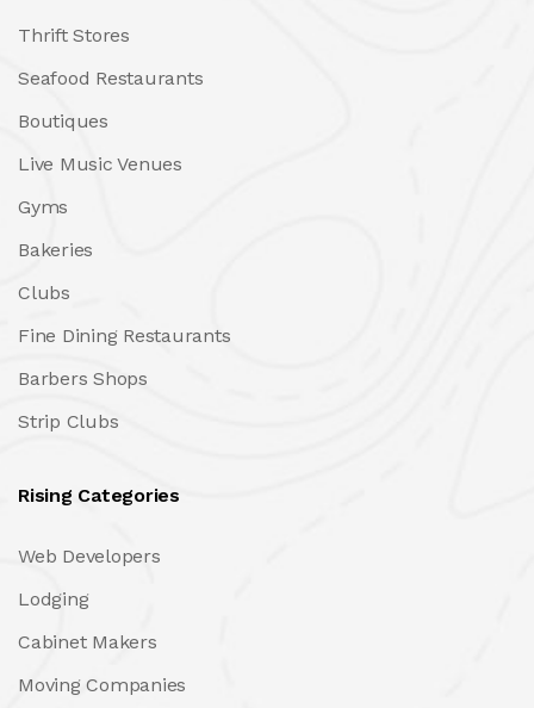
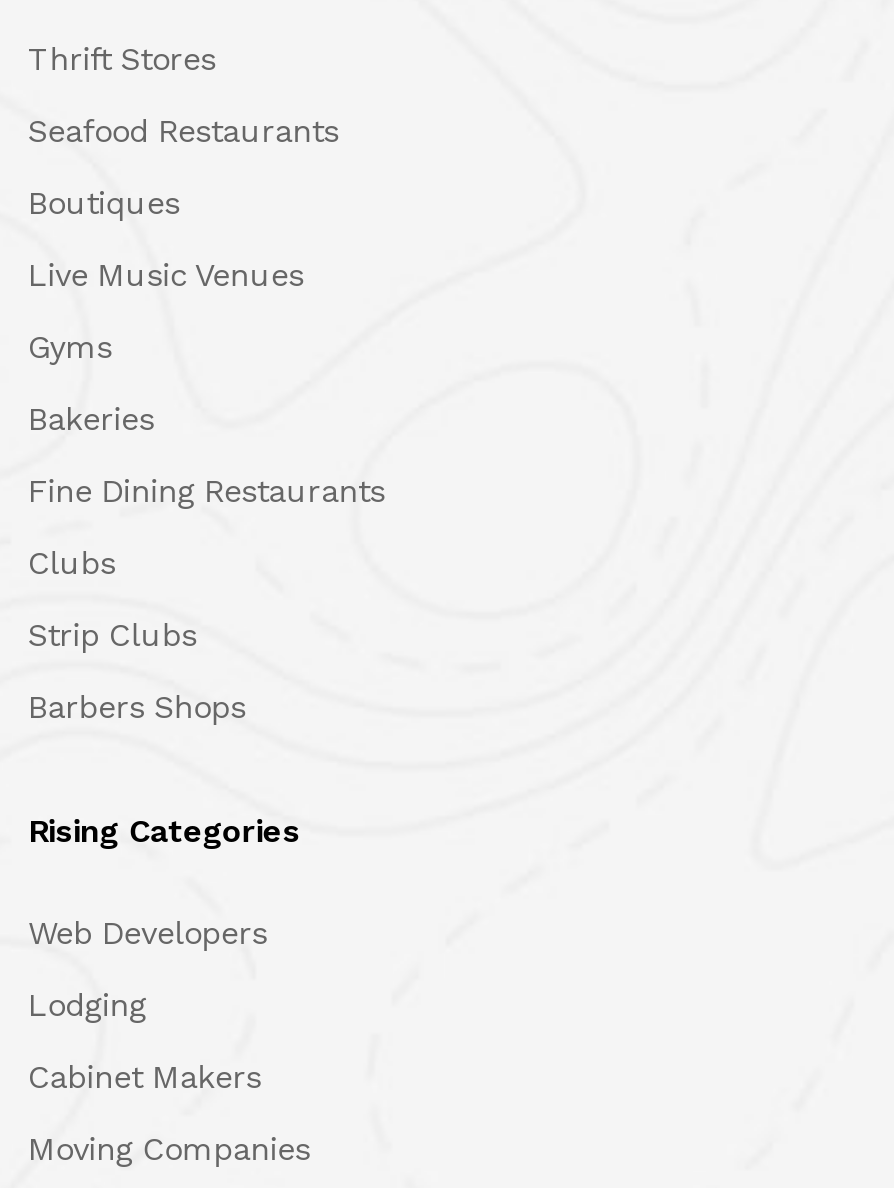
moved [18,281,70,303] -> [28,543,116,581]: Clubs
moved [18,324,231,346] -> [28,471,385,509]: Fine Dining Restaurants
moved [18,367,148,389] -> [28,687,246,725]: Barbers Shops
moved [18,410,118,432] -> [28,615,197,653]: Strip Clubs

